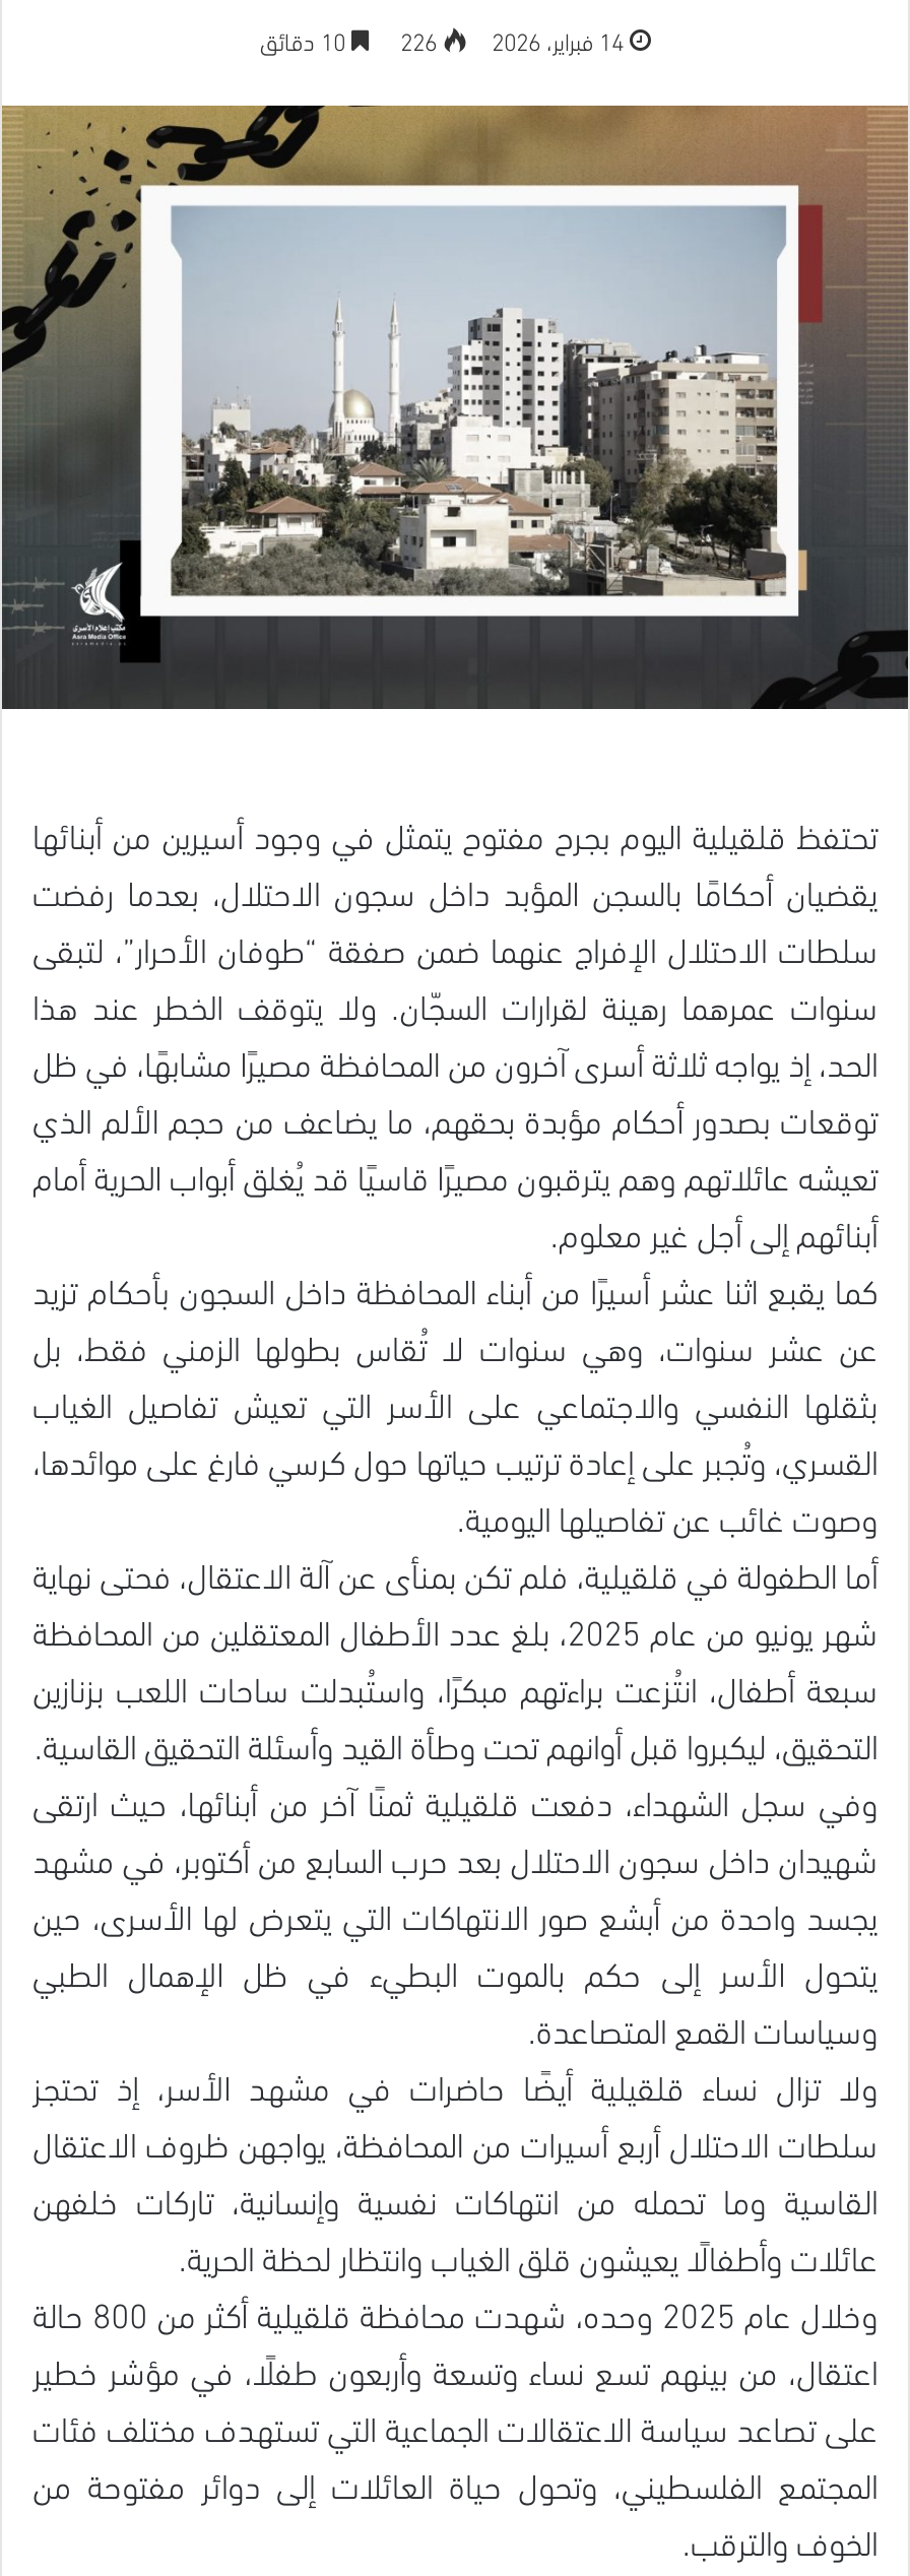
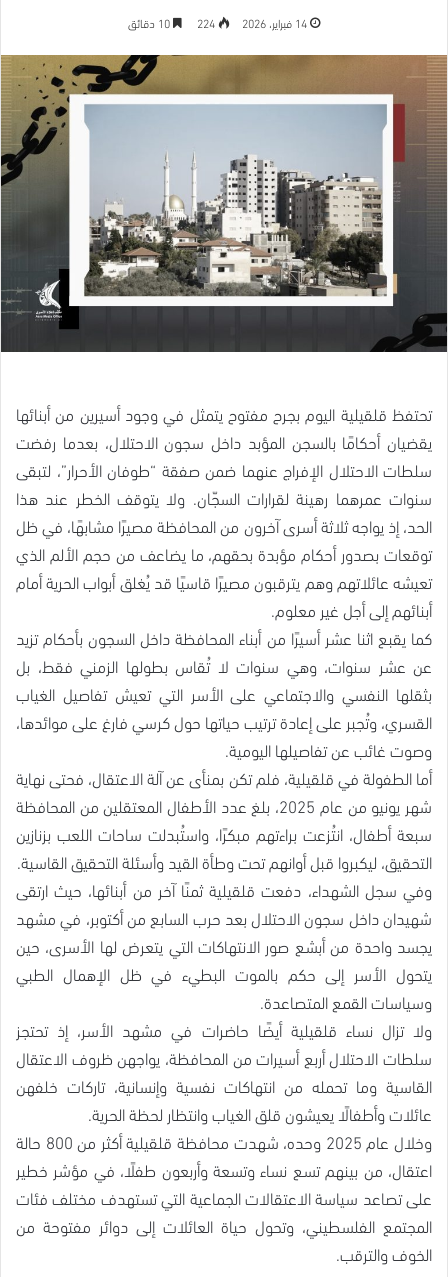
[400,22,437,57] 226 -> [197,14,215,31] 224

